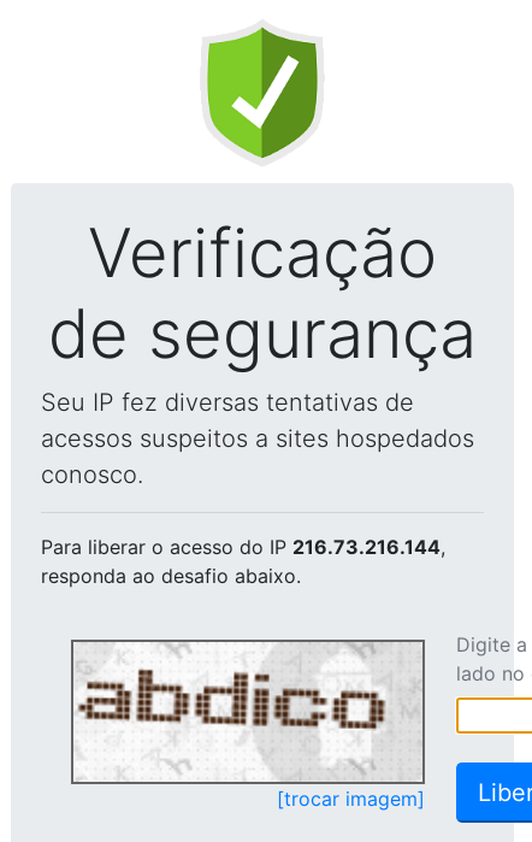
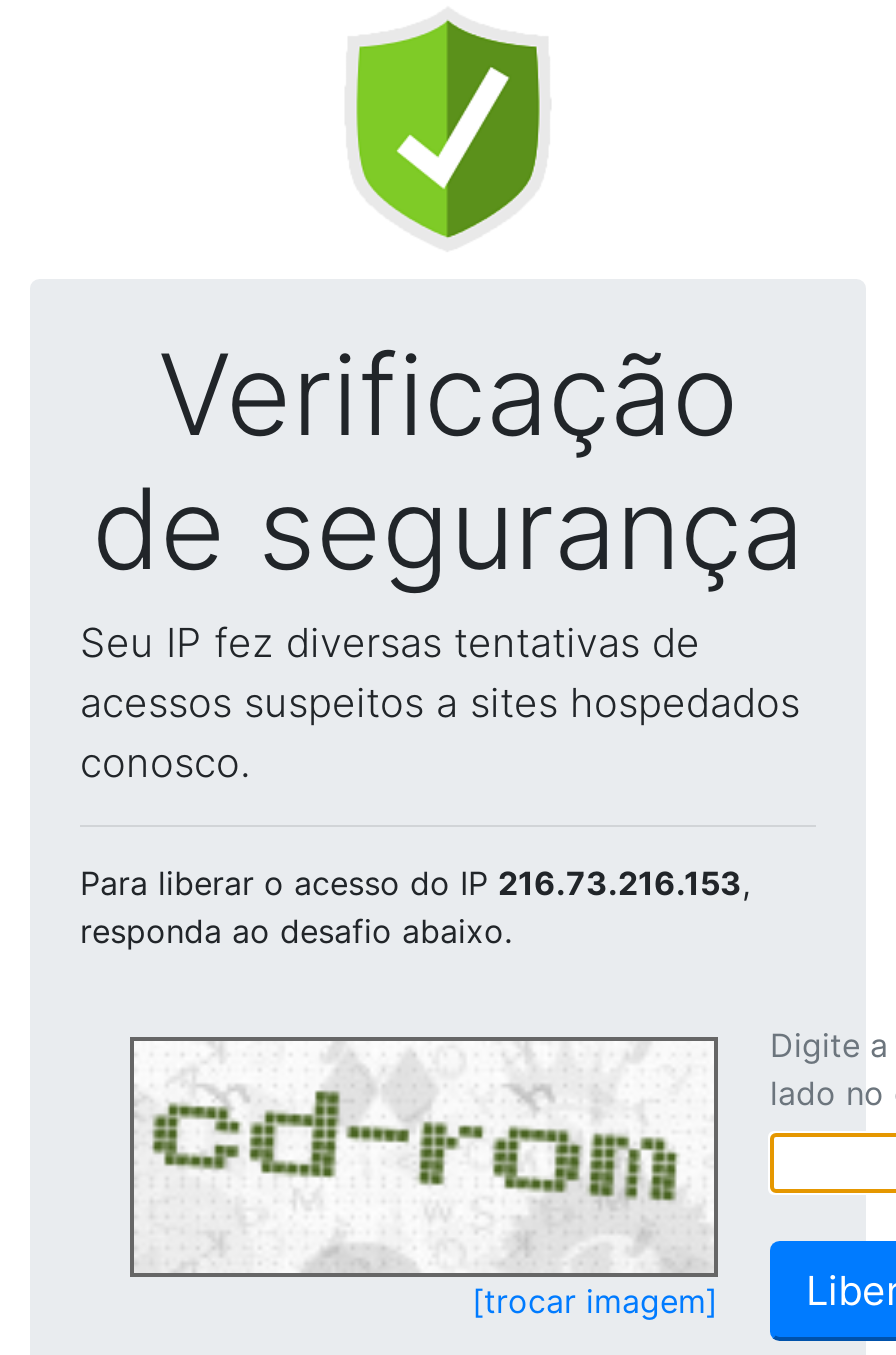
[41,535,445,559] Para liberar o acesso do IP 216.73.216.144, -> [80,863,750,903] Para liberar o acesso do IP 216.73.216.153,
[76,644,420,779] [image] -> [138,1043,712,1267] [image]

